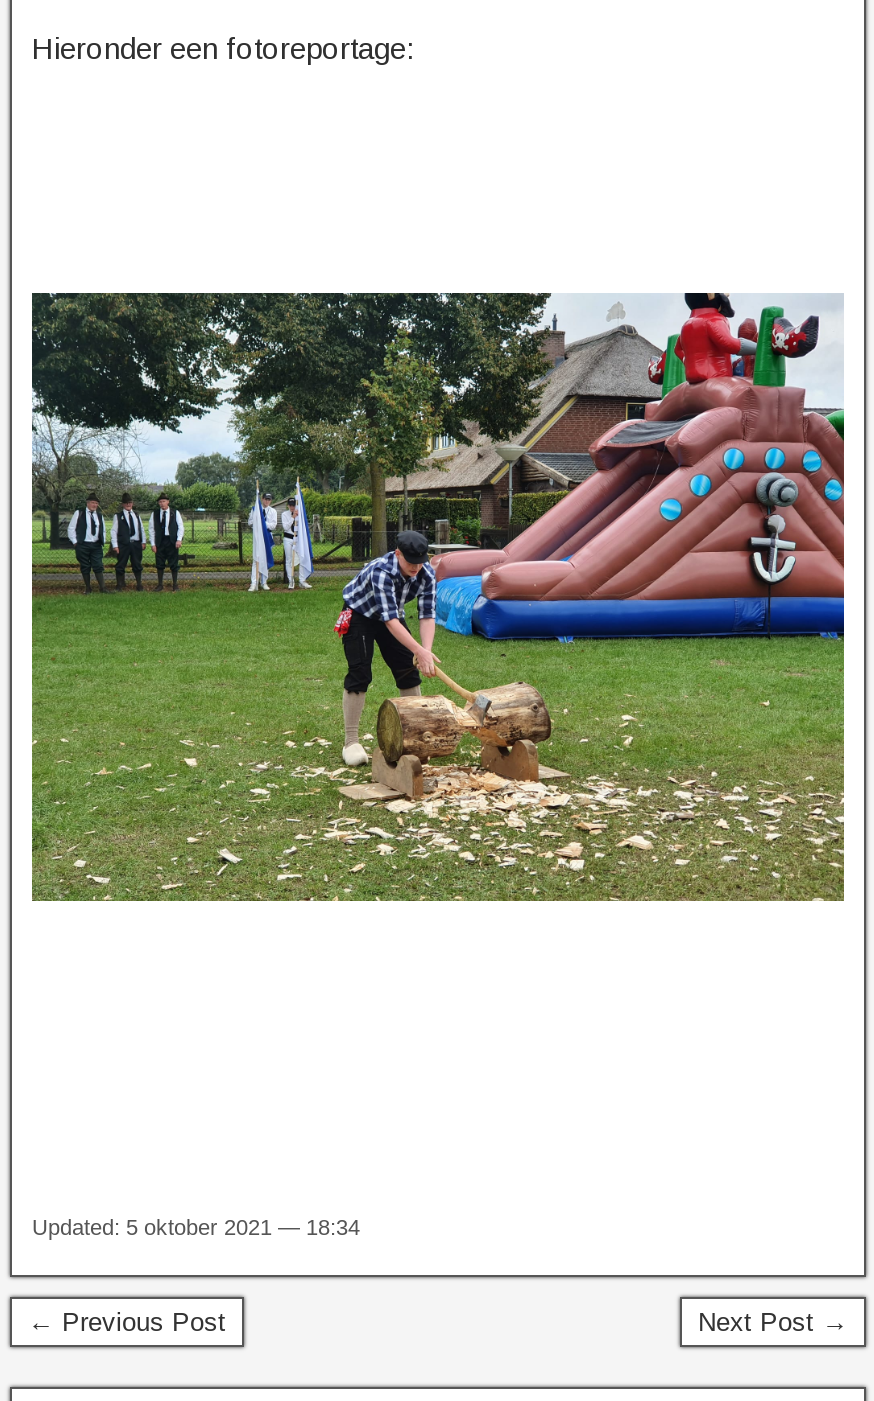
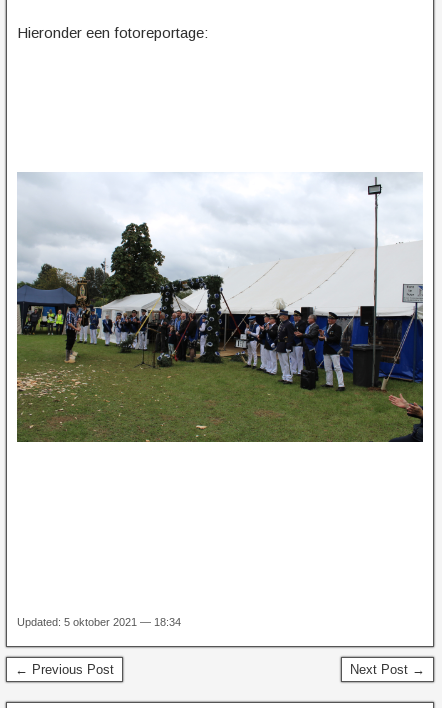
[30,290,846,904] [image] -> [17,155,424,460] [image]

